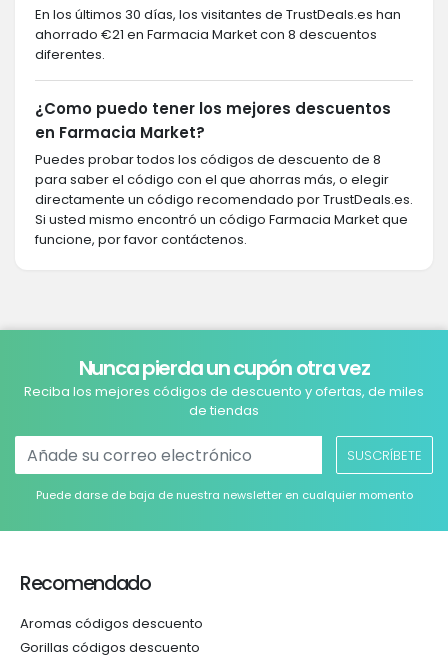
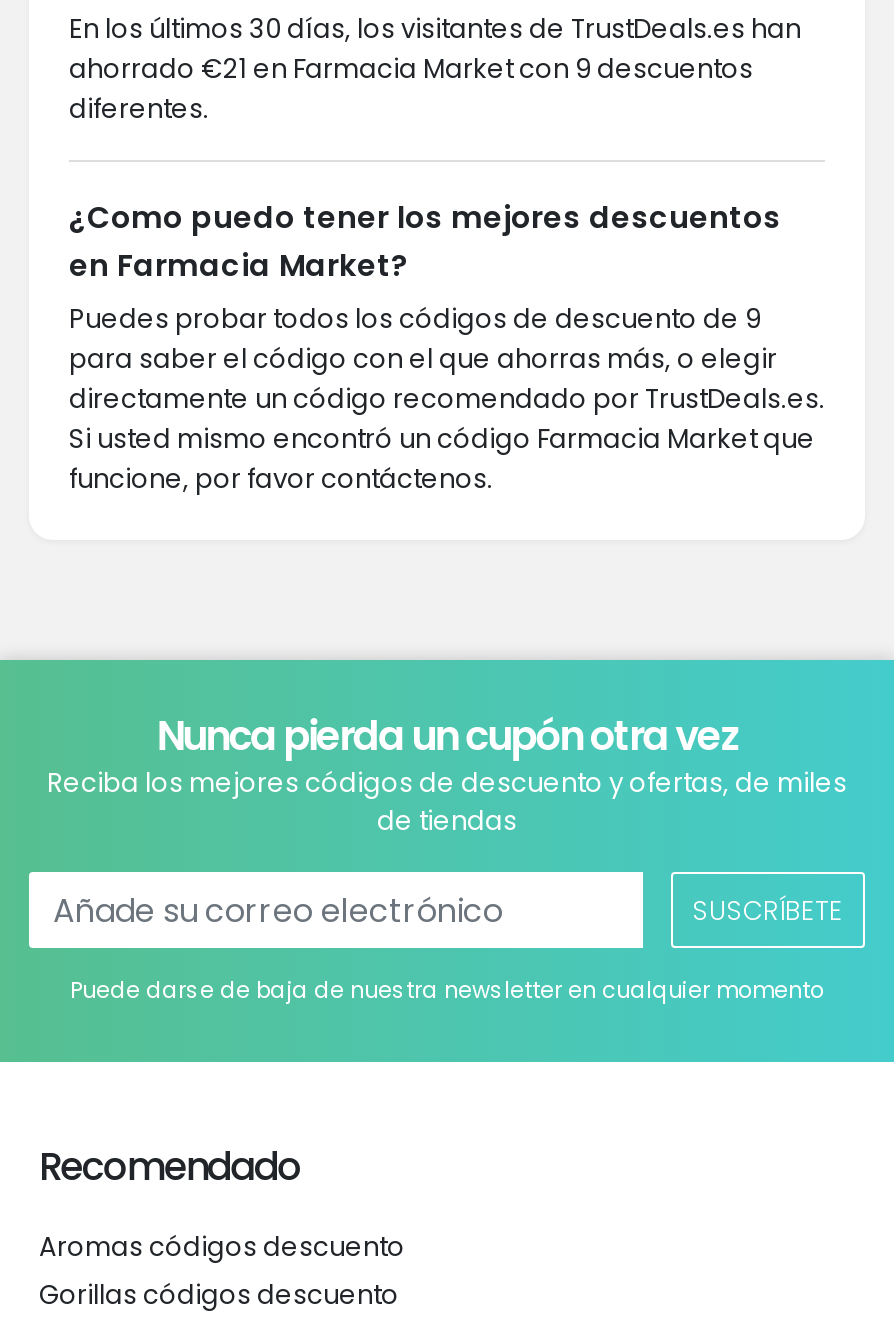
[35,25,377,44] ahorrado €21 en Farmacia Market con 8 descuentos -> [69,50,753,88] ahorrado €21 en Farmacia Market con 9 descuentos
[35,150,381,169] Puedes probar todos los códigos de descuento de 8 -> [69,300,761,338] Puedes probar todos los códigos de descuento de 9

